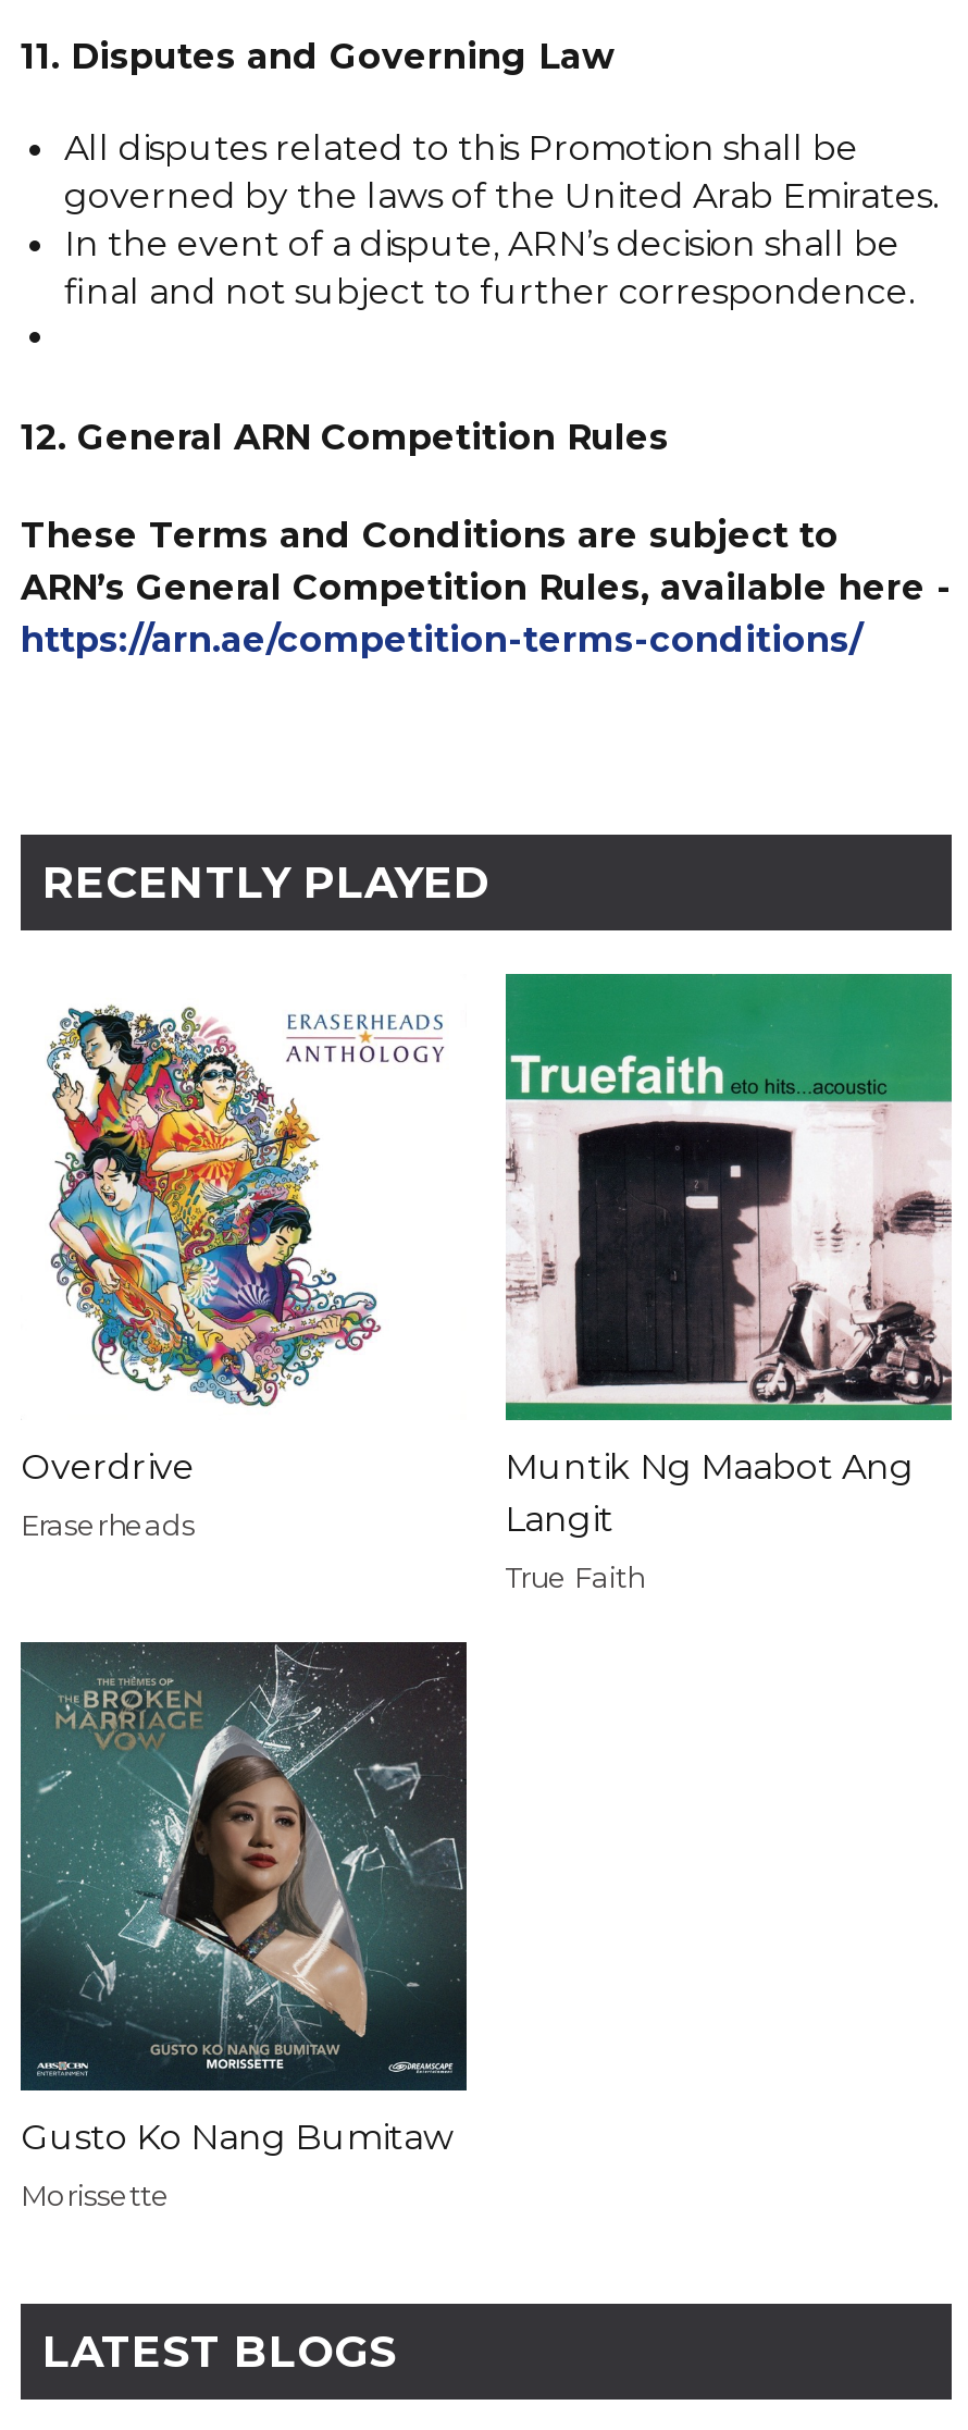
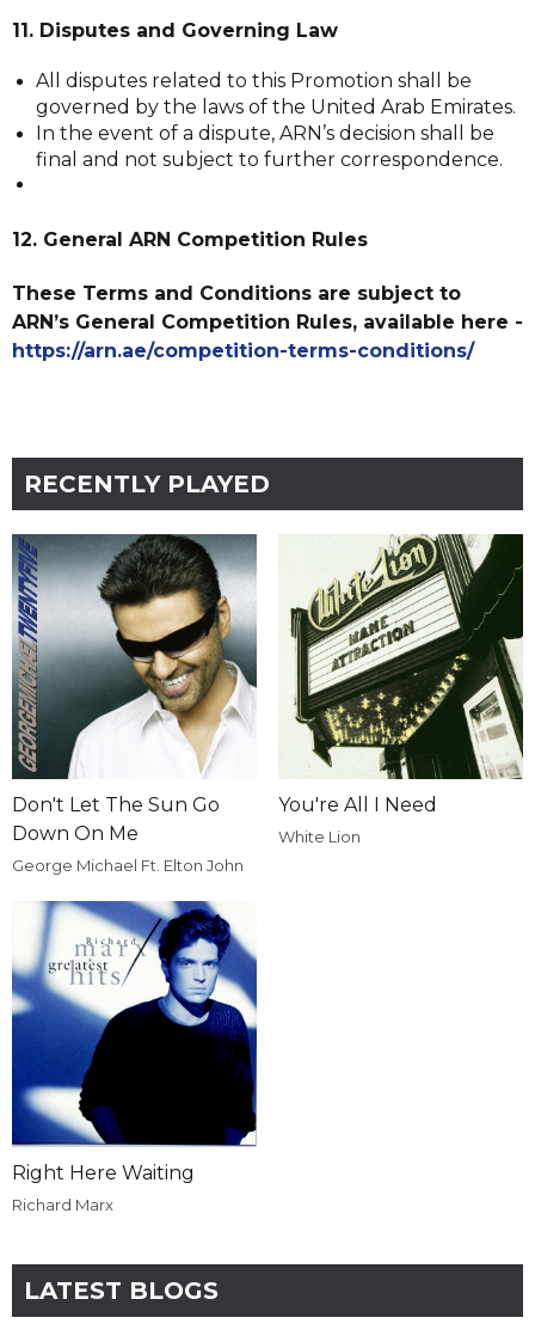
[21,974,467,1488] [image] | Overdrive -> [11,533,258,845] [image] | Don't Let The Sun Go | Down On Me
[504,972,954,1540] [image] | Muntik Ng Maabot Ang | Langit -> [278,533,524,816] [image] | You're All I Need
[21,1508,195,1542] Eraserheads -> [12,856,244,875] George Michael Ft. Elton John
[505,1560,644,1595] True Faith -> [278,827,360,846] White Lion
[18,1640,469,2157] [image] | Gusto Ko Nang Bumitaw -> [12,900,258,1184] [image] | Right Here Waiting
[21,2177,171,2211] Morissette -> [12,1195,113,1214] Richard Marx

